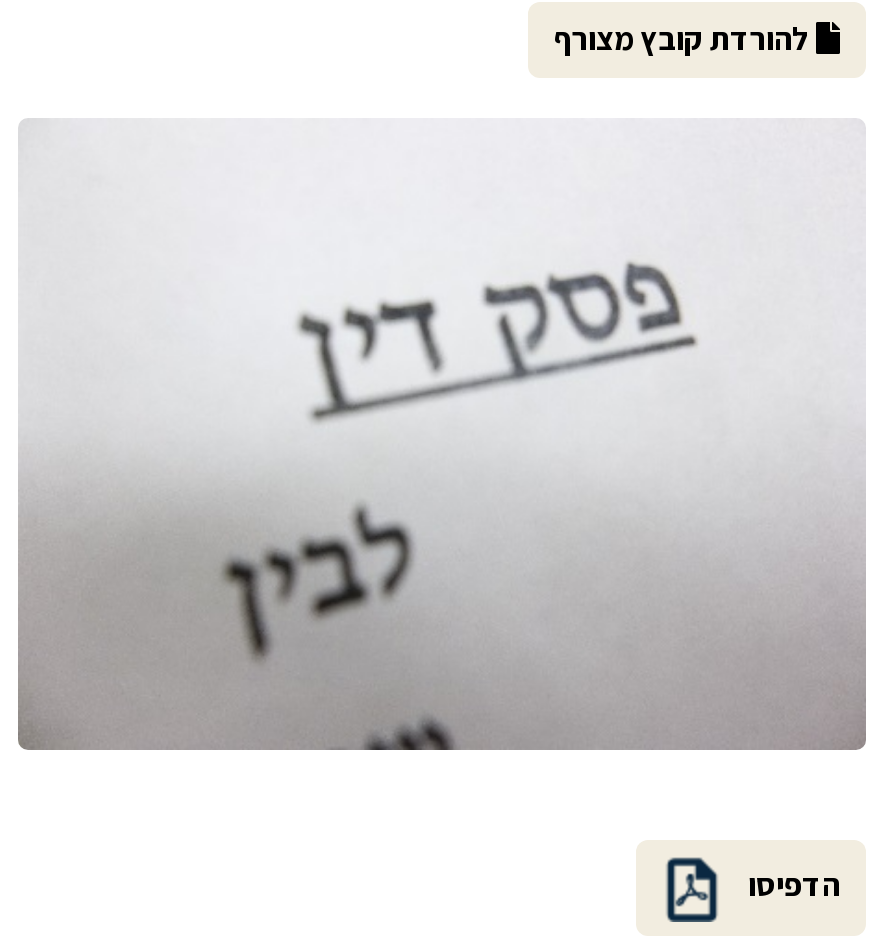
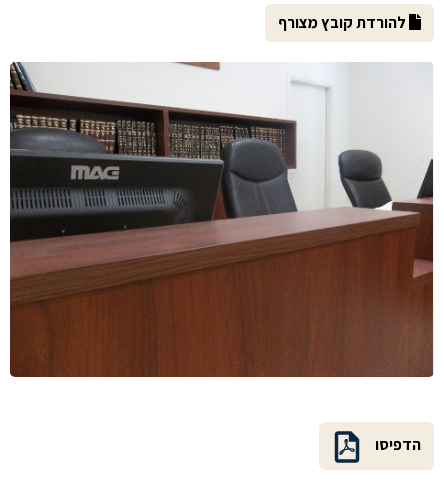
[16,120,866,752] [image] -> [9,61,434,378] [image]

